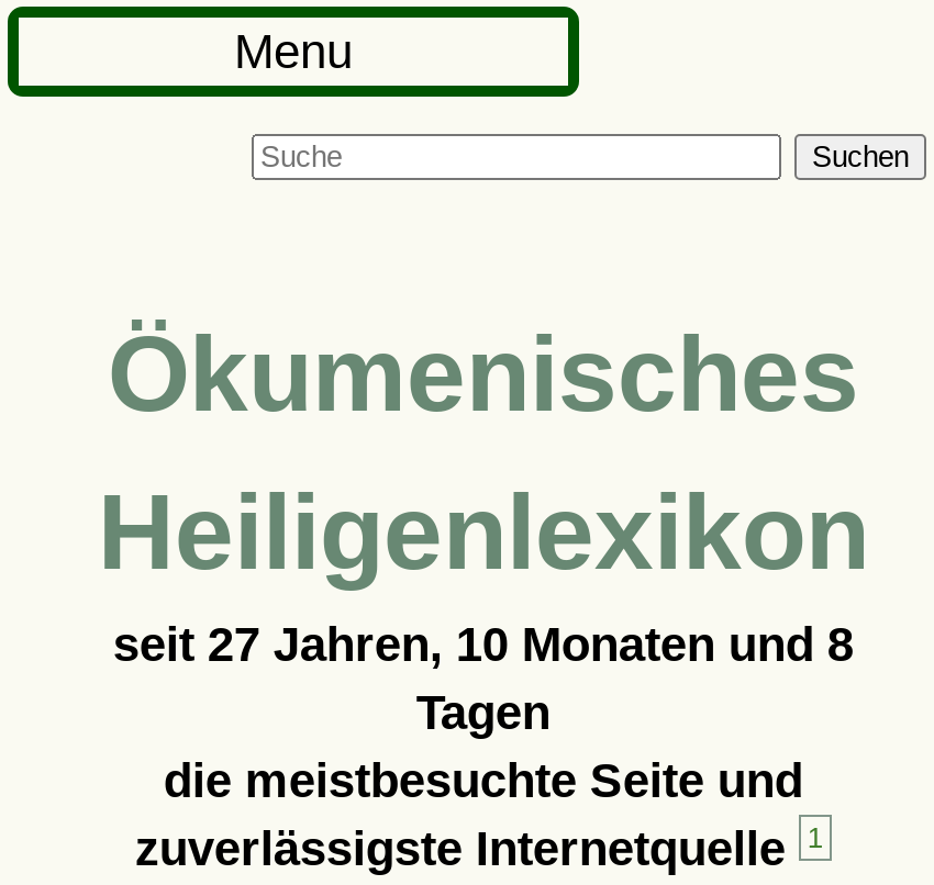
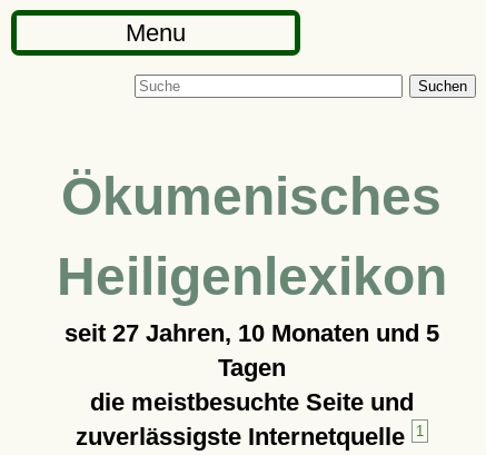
[113,617,854,672] seit 27 Jahren, 10 Monaten und 8 -> [64,319,439,347] seit 27 Jahren, 10 Monaten und 5

